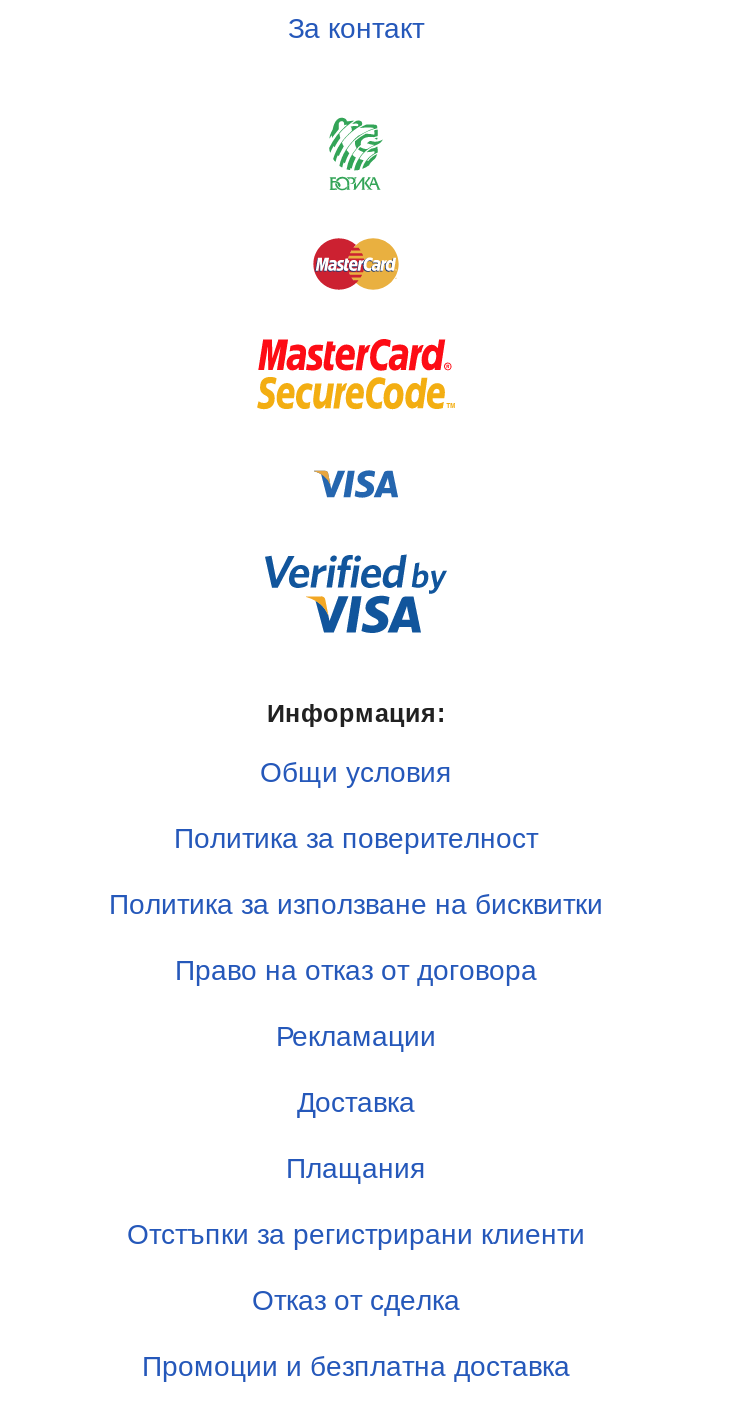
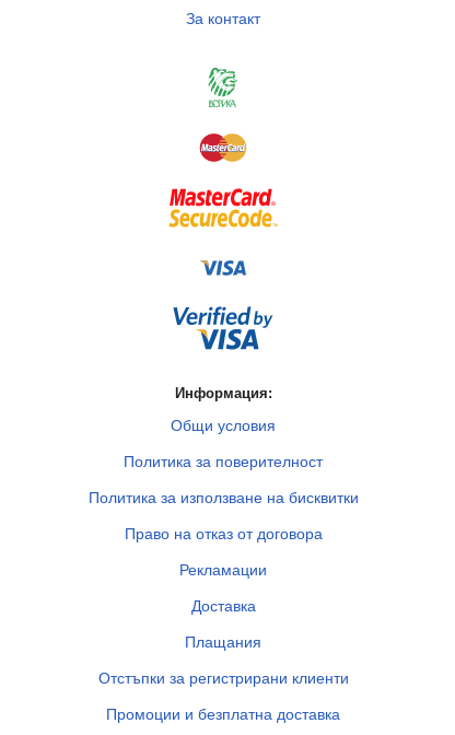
[252,1285,460,1317] Отказ от сделка -> none

